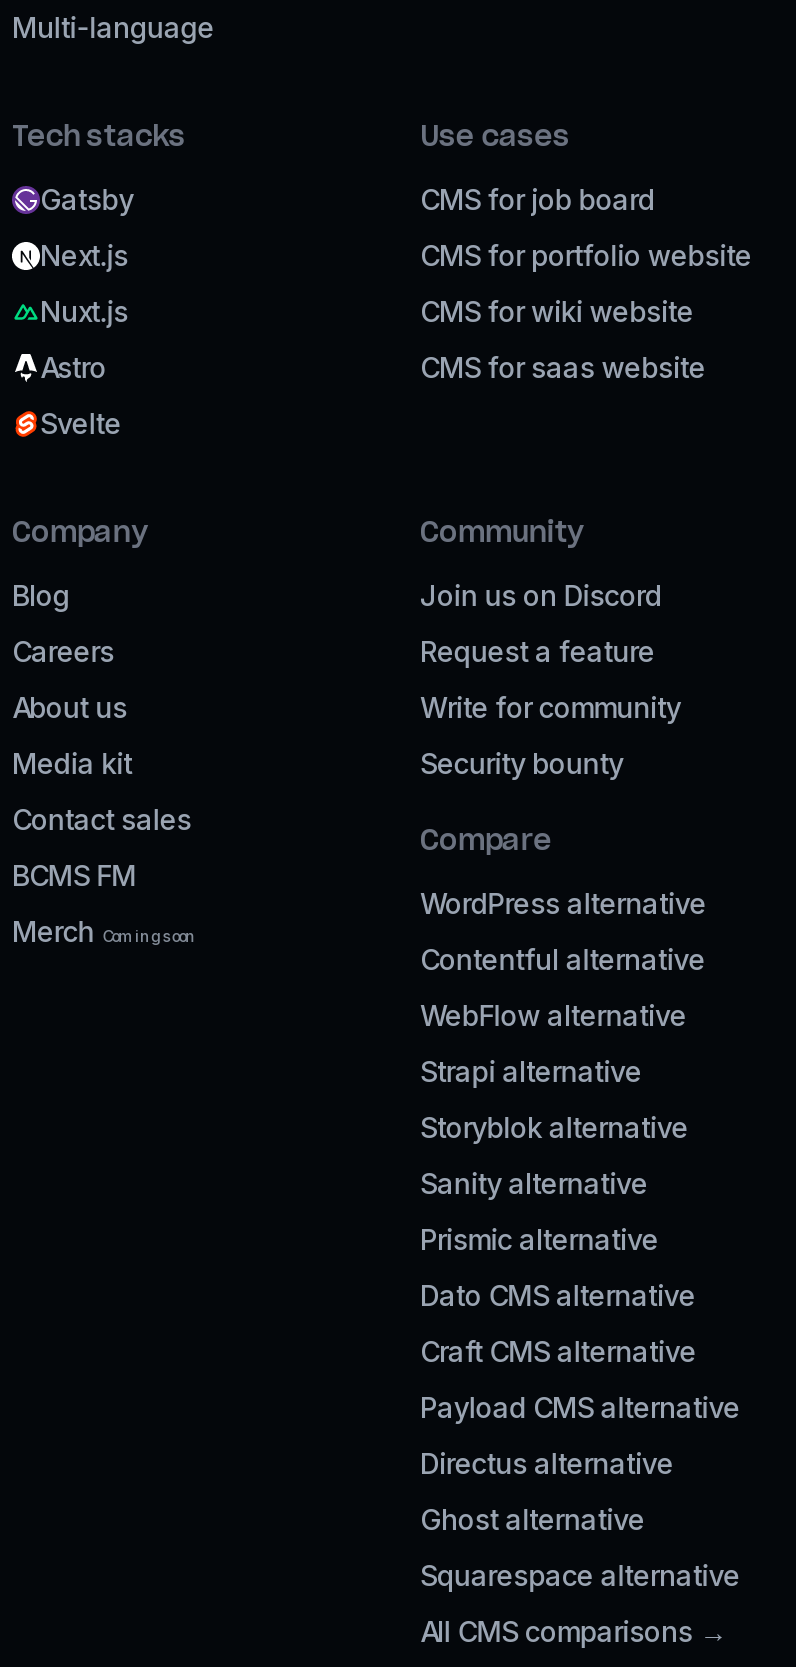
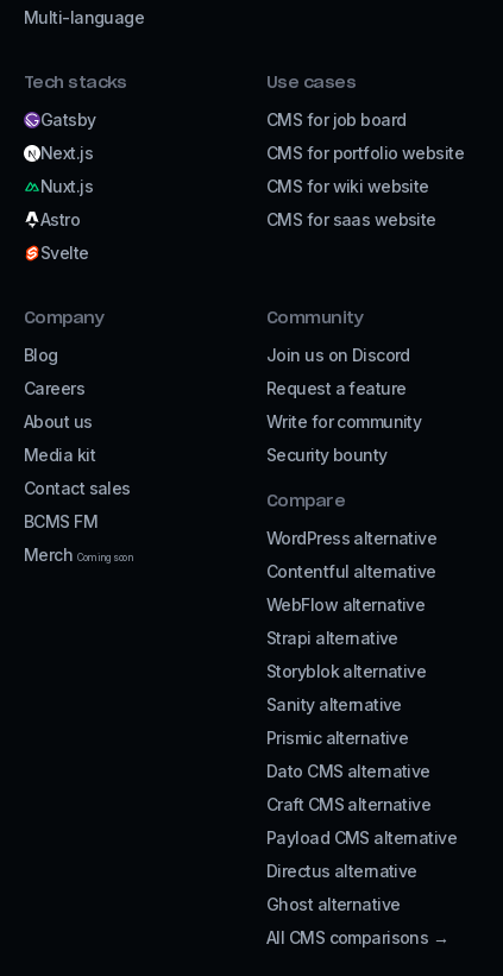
[420,1558,740,1592] Squarespace alternative -> none

